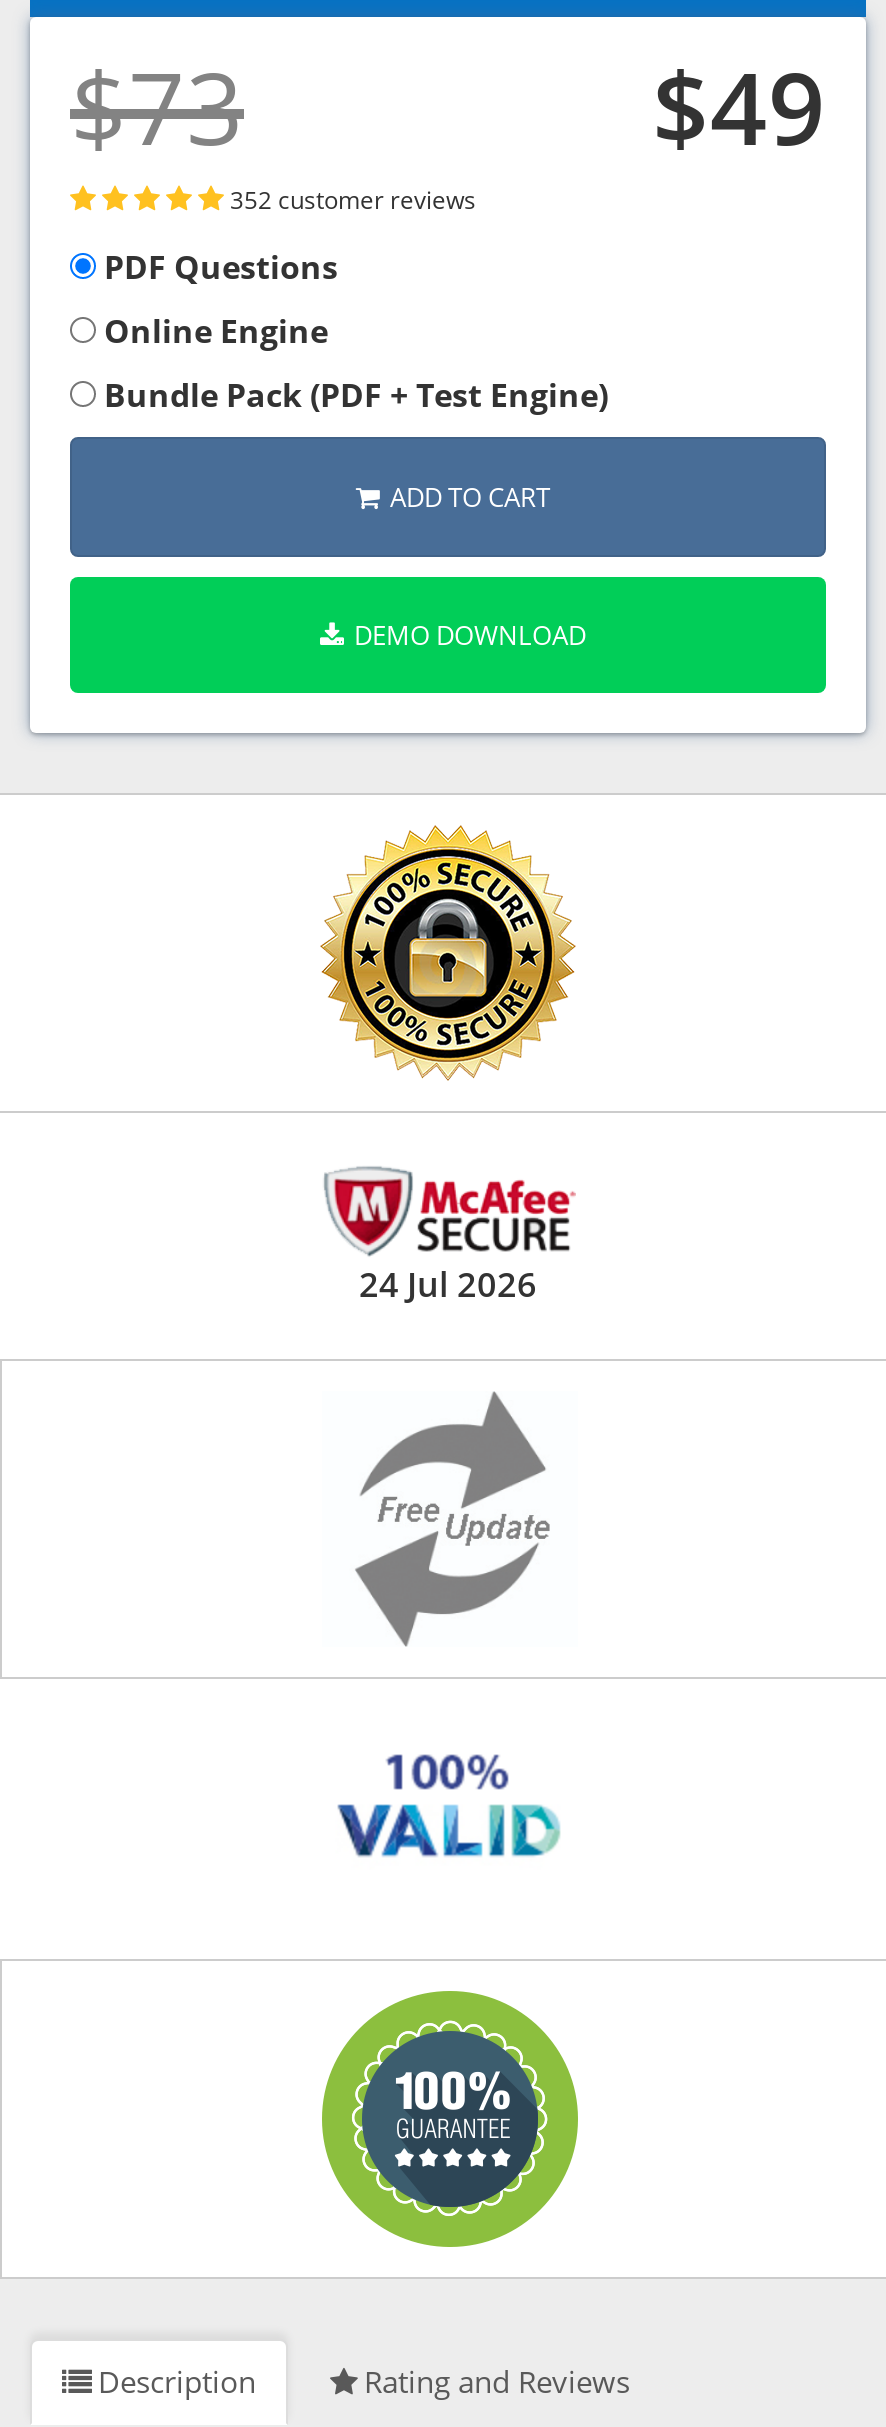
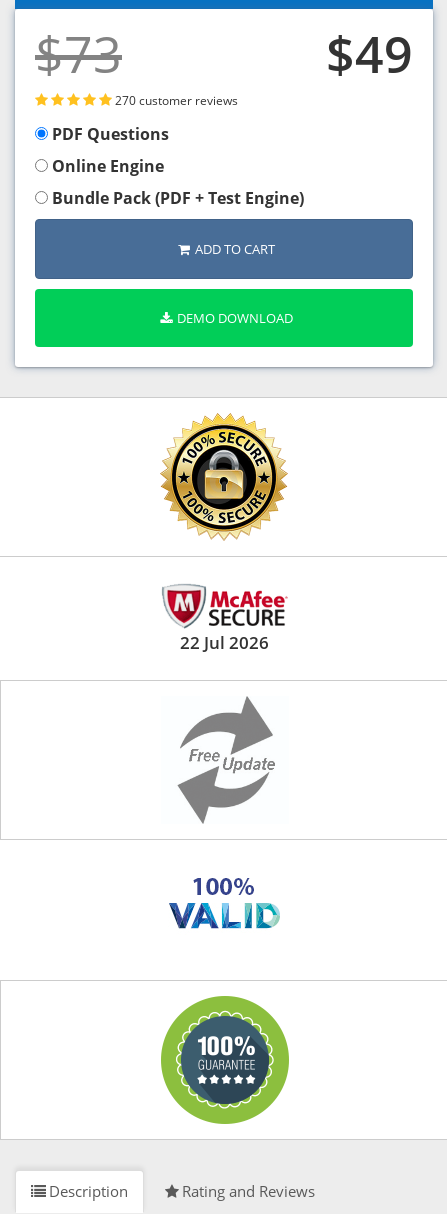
[230,183,476,215] 352 customer reviews -> [115,92,238,108] 270 customer reviews
[359,1262,537,1308] 24 Jul 2026 -> [179,631,268,654] 22 Jul 2026

